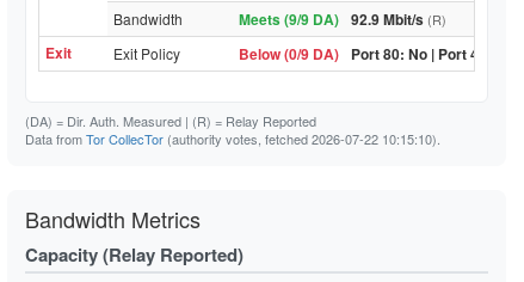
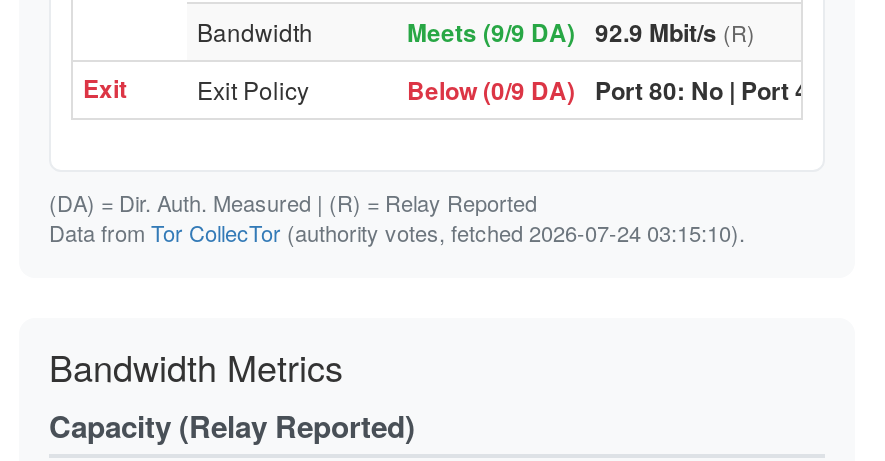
[25,129,440,149] Data from Tor CollecTor (authority votes, fetched 2026-07-22 10:15:10). -> [49,217,745,249] Data from Tor CollecTor (authority votes, fetched 2026-07-24 03:15:10).

